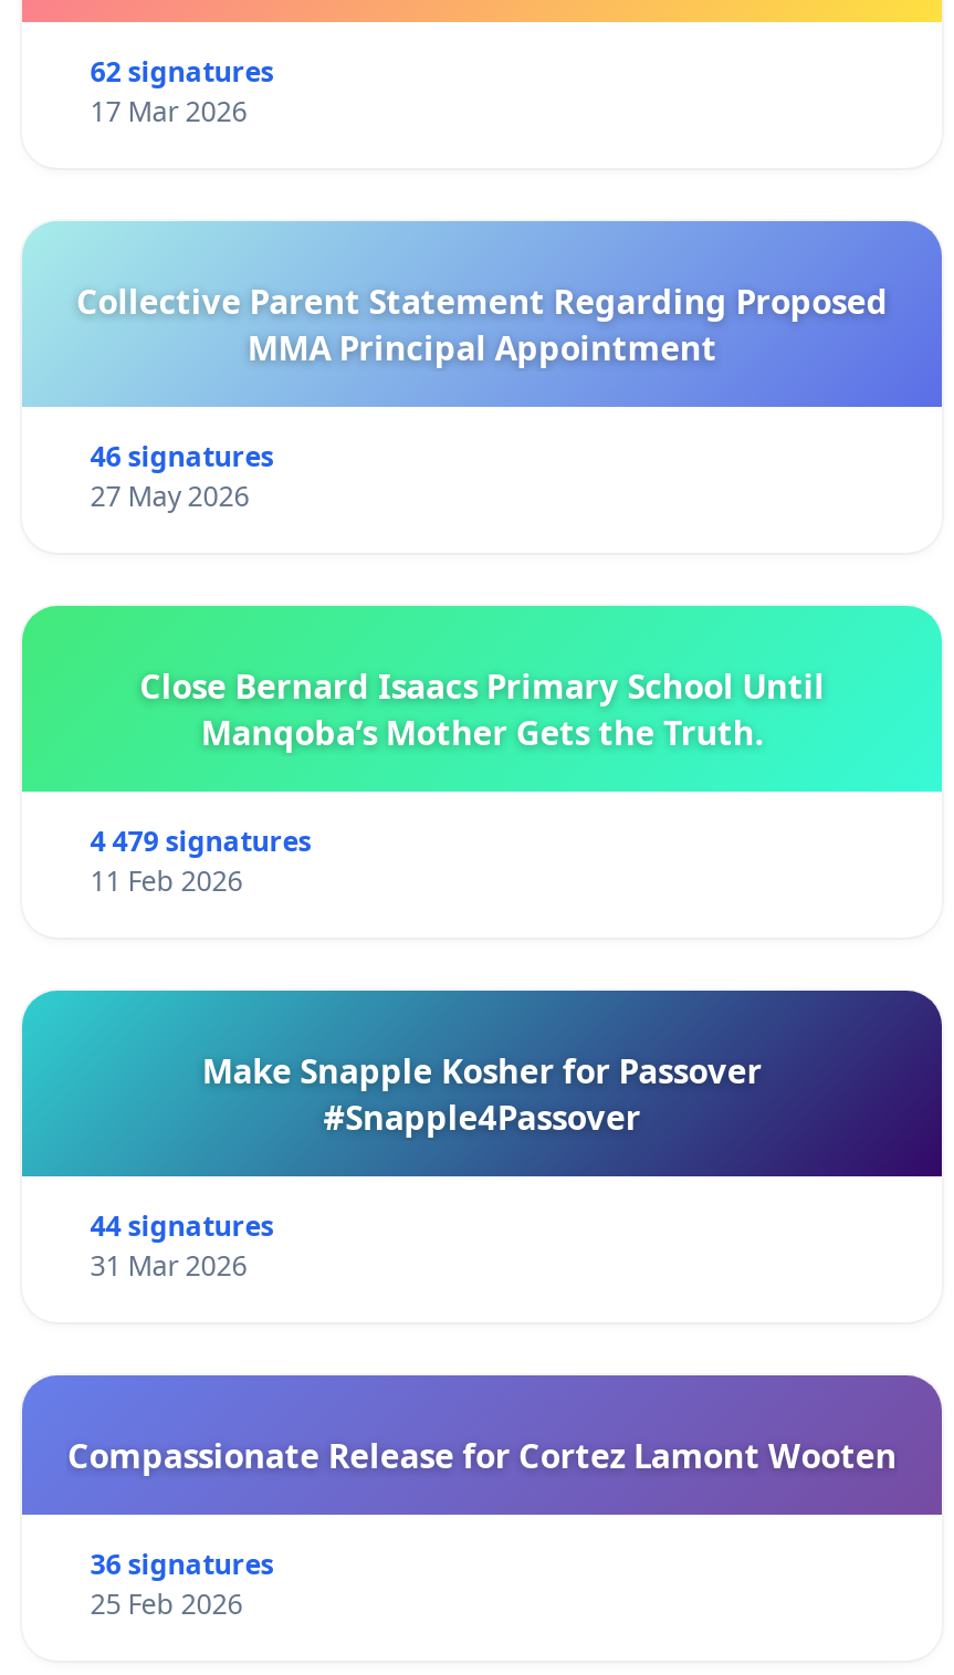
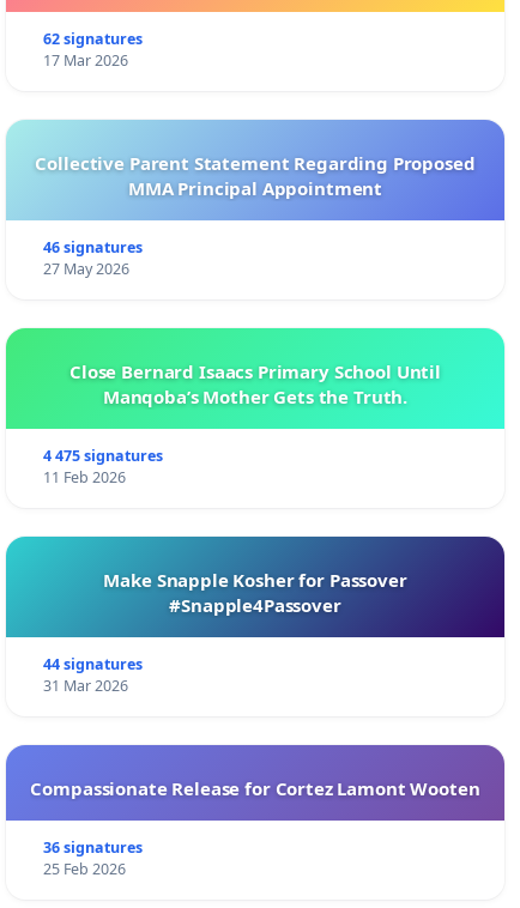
[90,822,311,860] 4 479 signatures -> [43,445,163,466] 4 475 signatures

